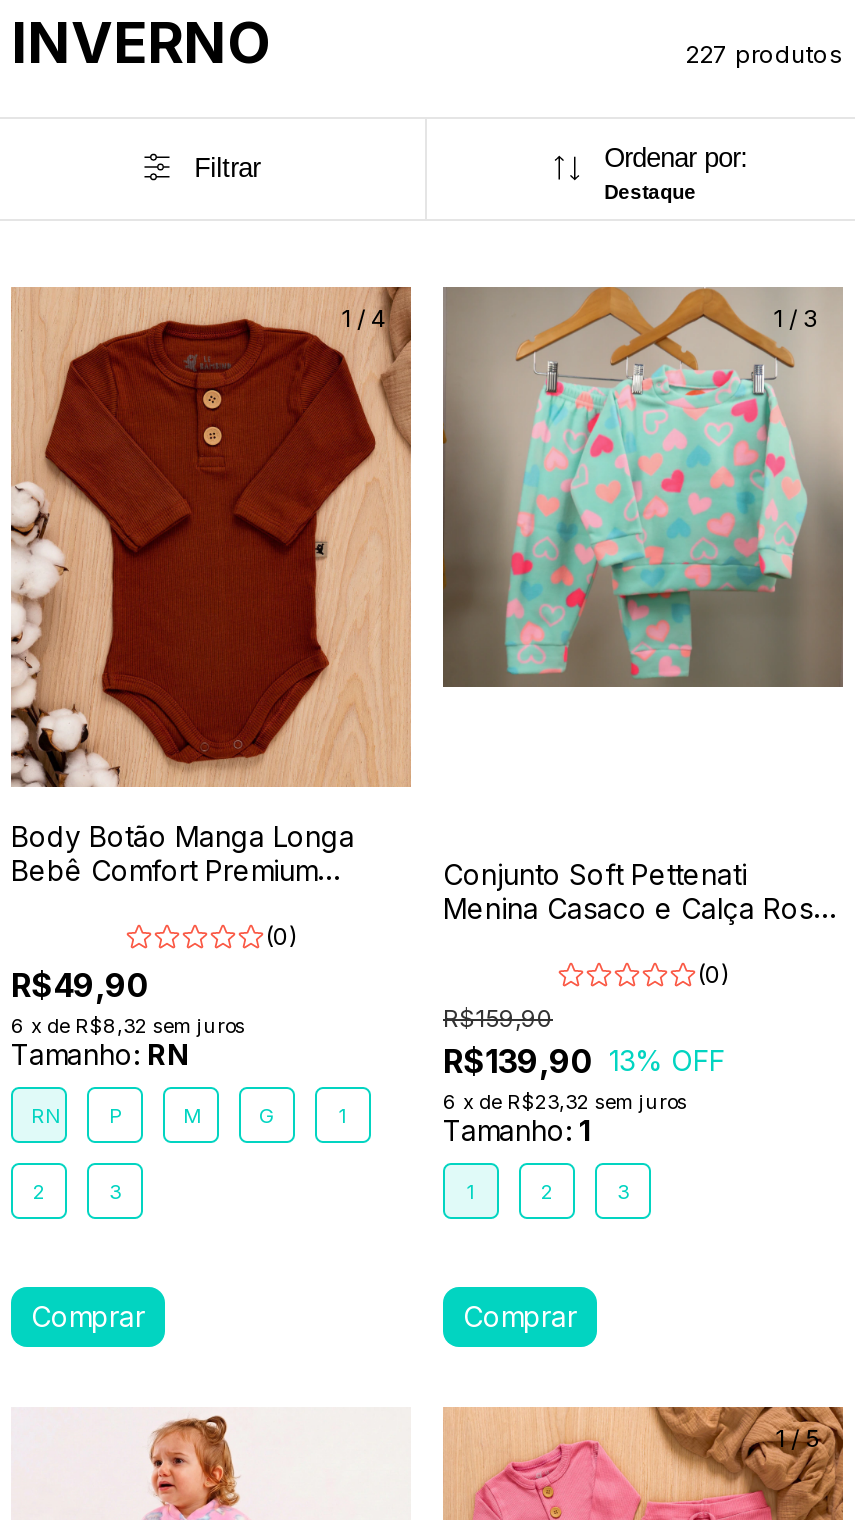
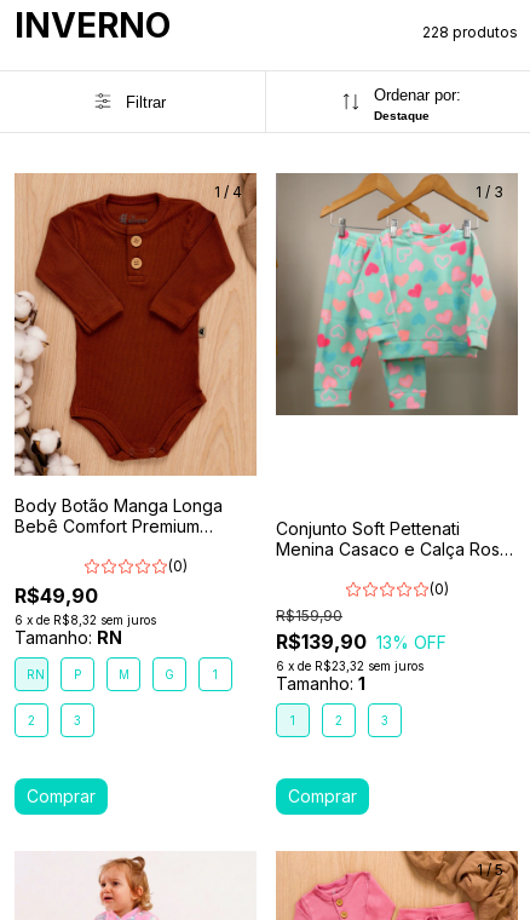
[685,38,843,68] 227 produtos -> [422,23,518,41] 228 produtos

